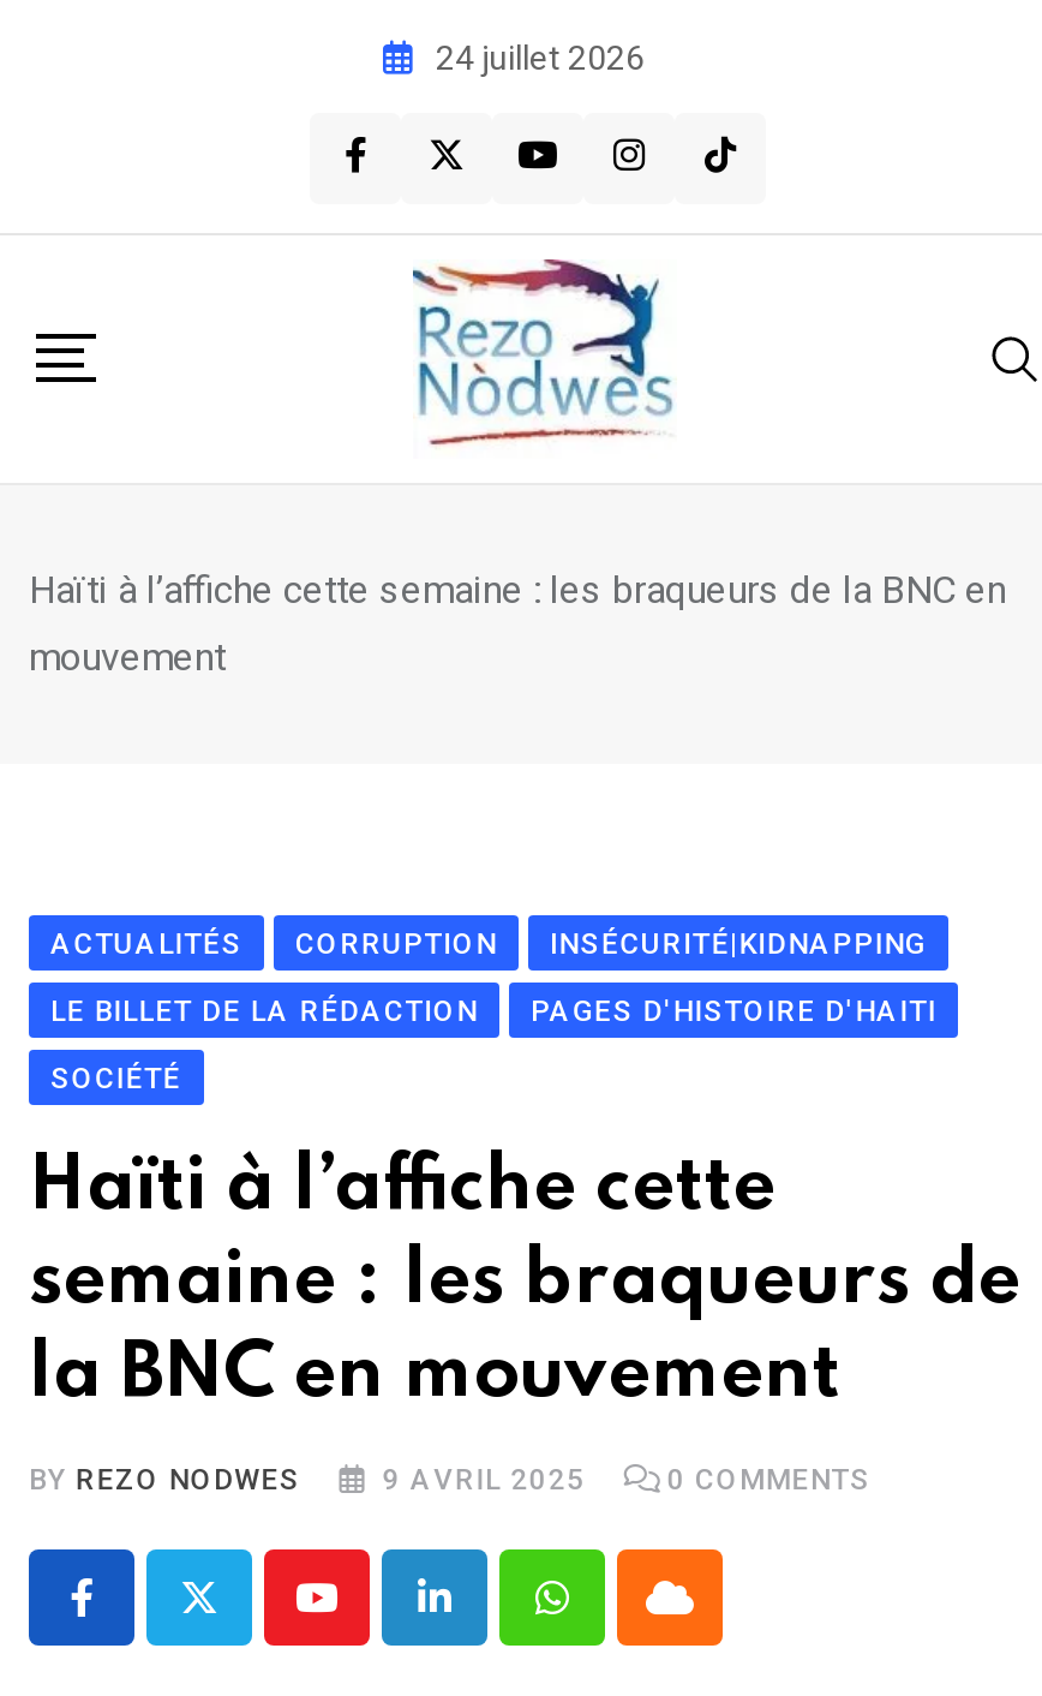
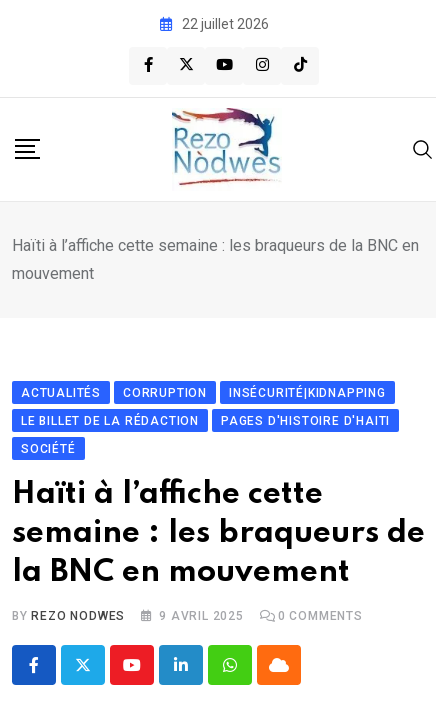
[436,37,645,76] 24 juillet 2026 -> [181,15,268,31] 22 juillet 2026

